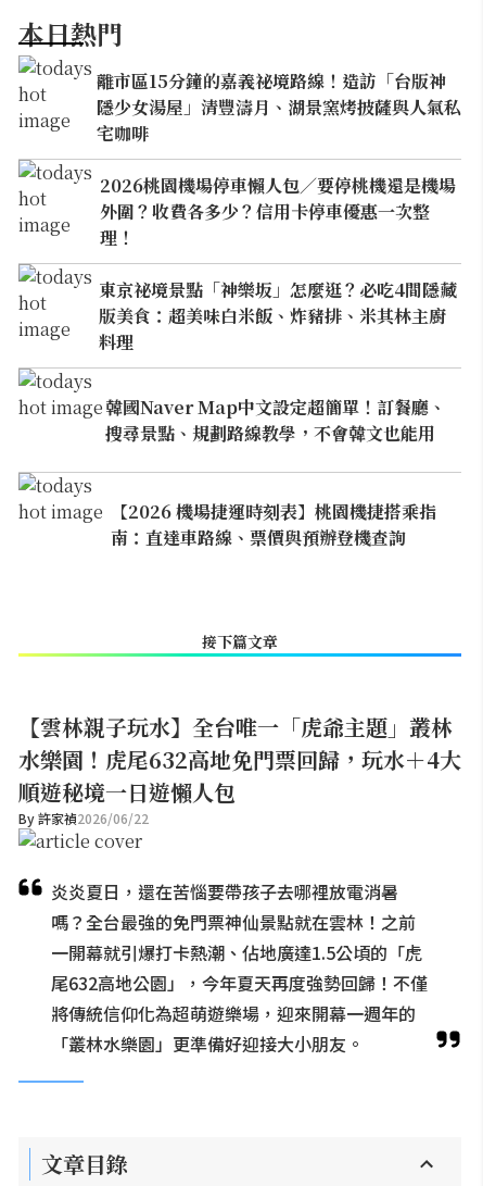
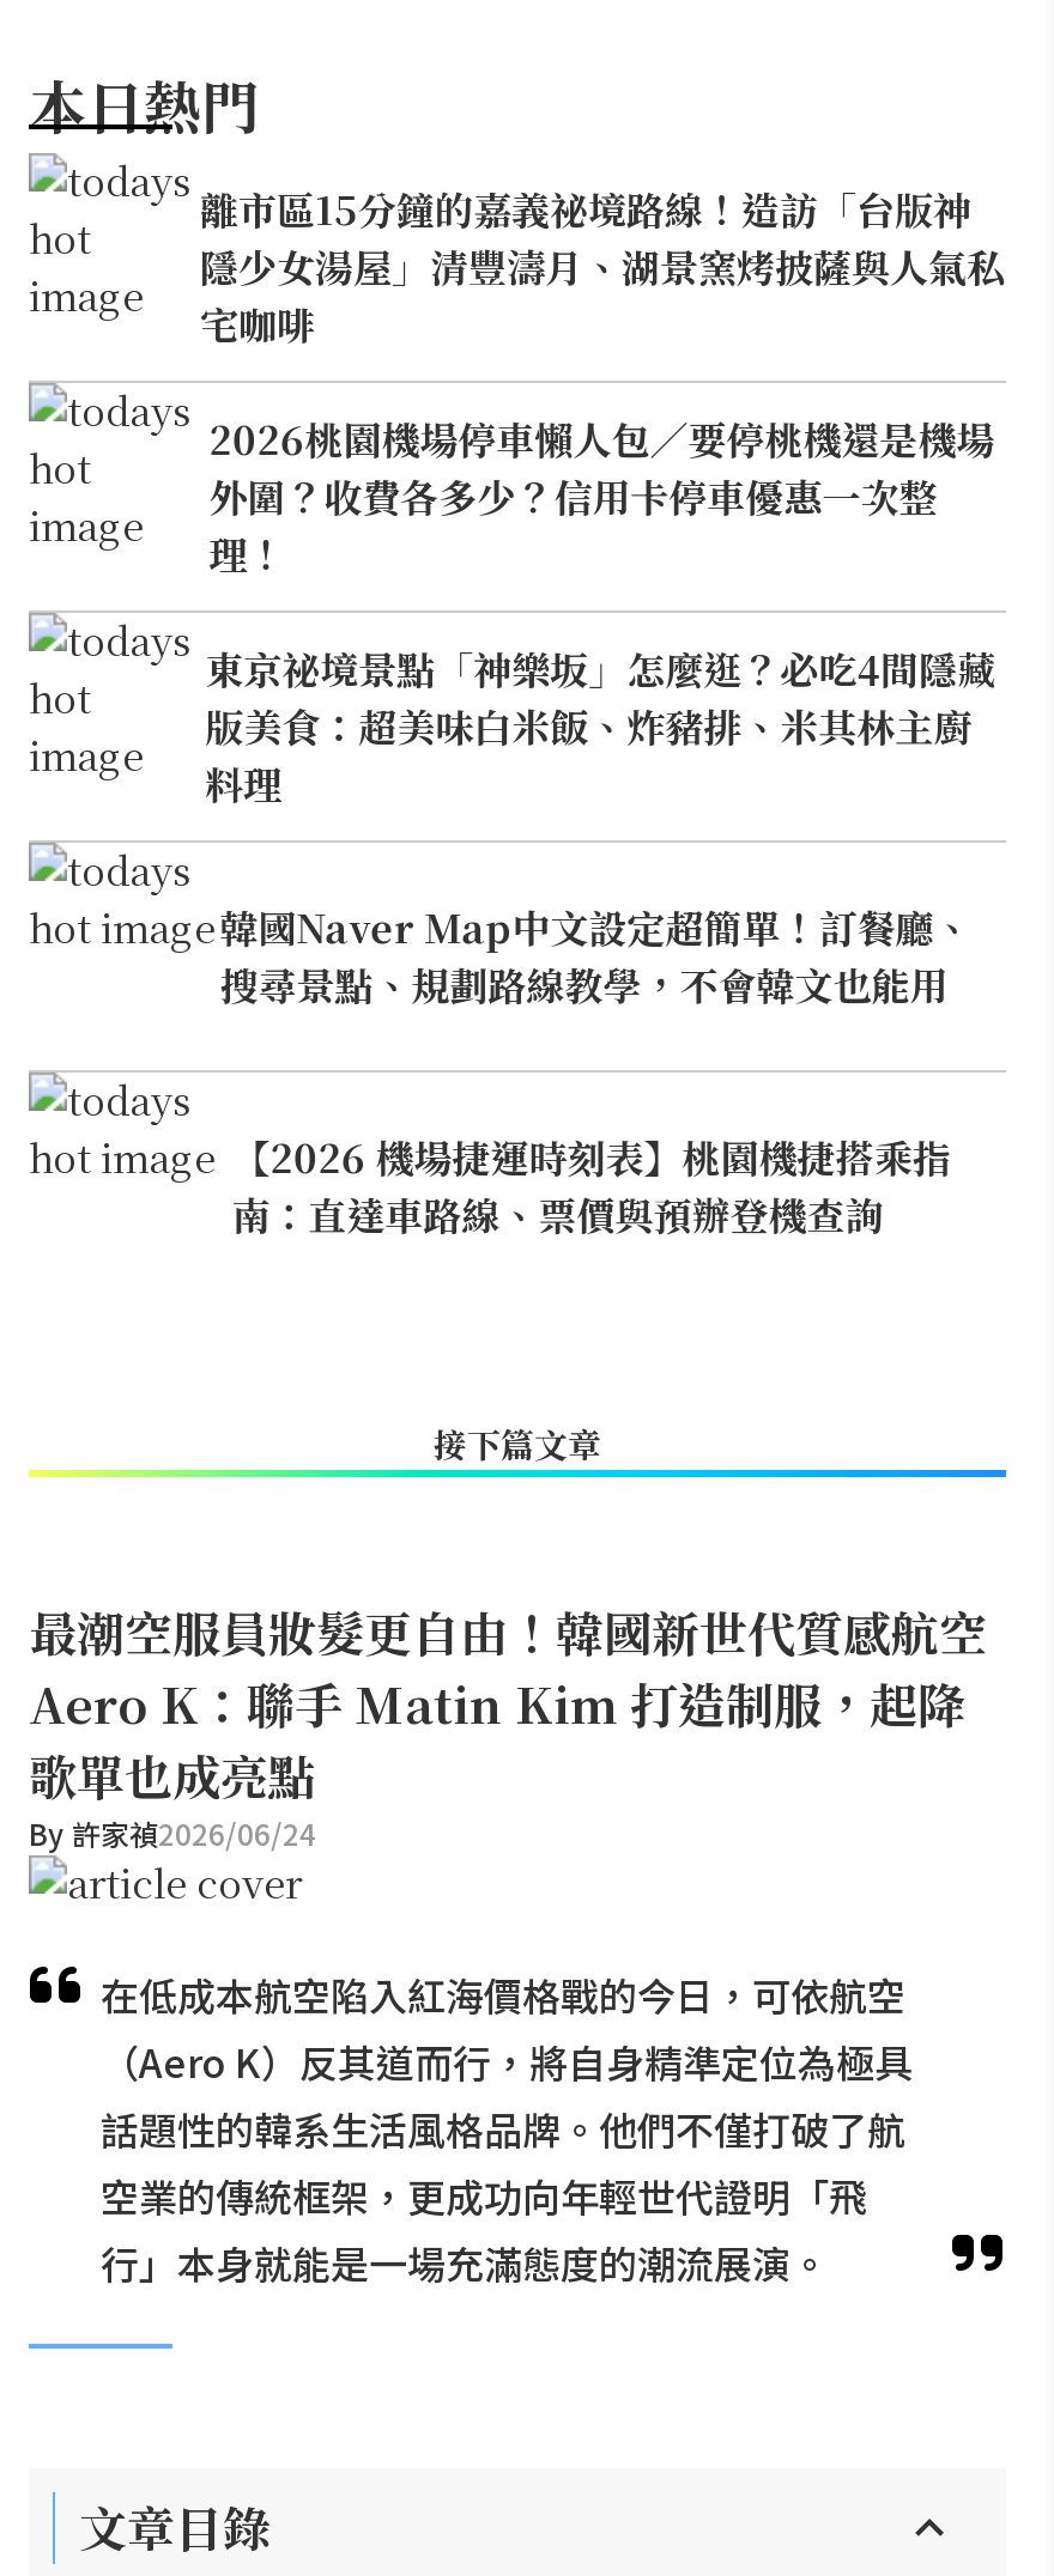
[18,711,461,827] 【雲林親子玩水】全台唯一「虎爺主題」叢林 | 水樂園！虎尾632高地免門票回歸，玩水＋4大 | 順遊秘境一日遊懶人包 | By 許家禎2026/06/22 -> [29,1597,987,1853] 最潮空服員妝髮更自由！韓國新世代質感航空 | Aero K：聯手 Matin Kim 打造制服，起降 | 歌單也成亮點 | By 許家禎2026/06/24
[51,878,428,1057] 炎炎夏日，還在苦惱要帶孩子去哪裡放電消暑 | 嗎？全台最強的免門票神仙景點就在雲林！之前 | 一開幕就引爆打卡熱潮、佔地廣達1.5公頃的「虎 | 尾632高地公園」，今年夏天再度強勢回歸！不僅 | 將傳統信仰化為超萌遊樂場，迎來開幕一週年的 | 「叢林水樂園」更準備好迎接大小朋友。 -> [101,1966,913,2291] 在低成本航空陷入紅海價格戰的今日，可依航空 | （Aero K）反其道而行，將自身精準定位為極具 | 話題性的韓系生活風格品牌。他們不僅打破了航 | 空業的傳統框架，更成功向年輕世代證明「飛 | 行」本身就能是一場充滿態度的潮流展演。

